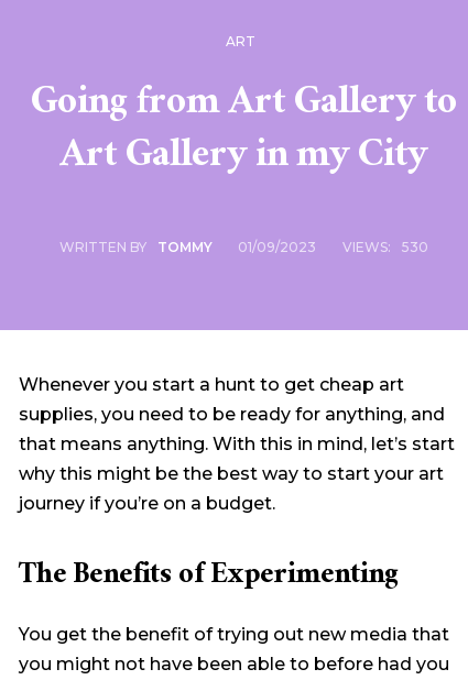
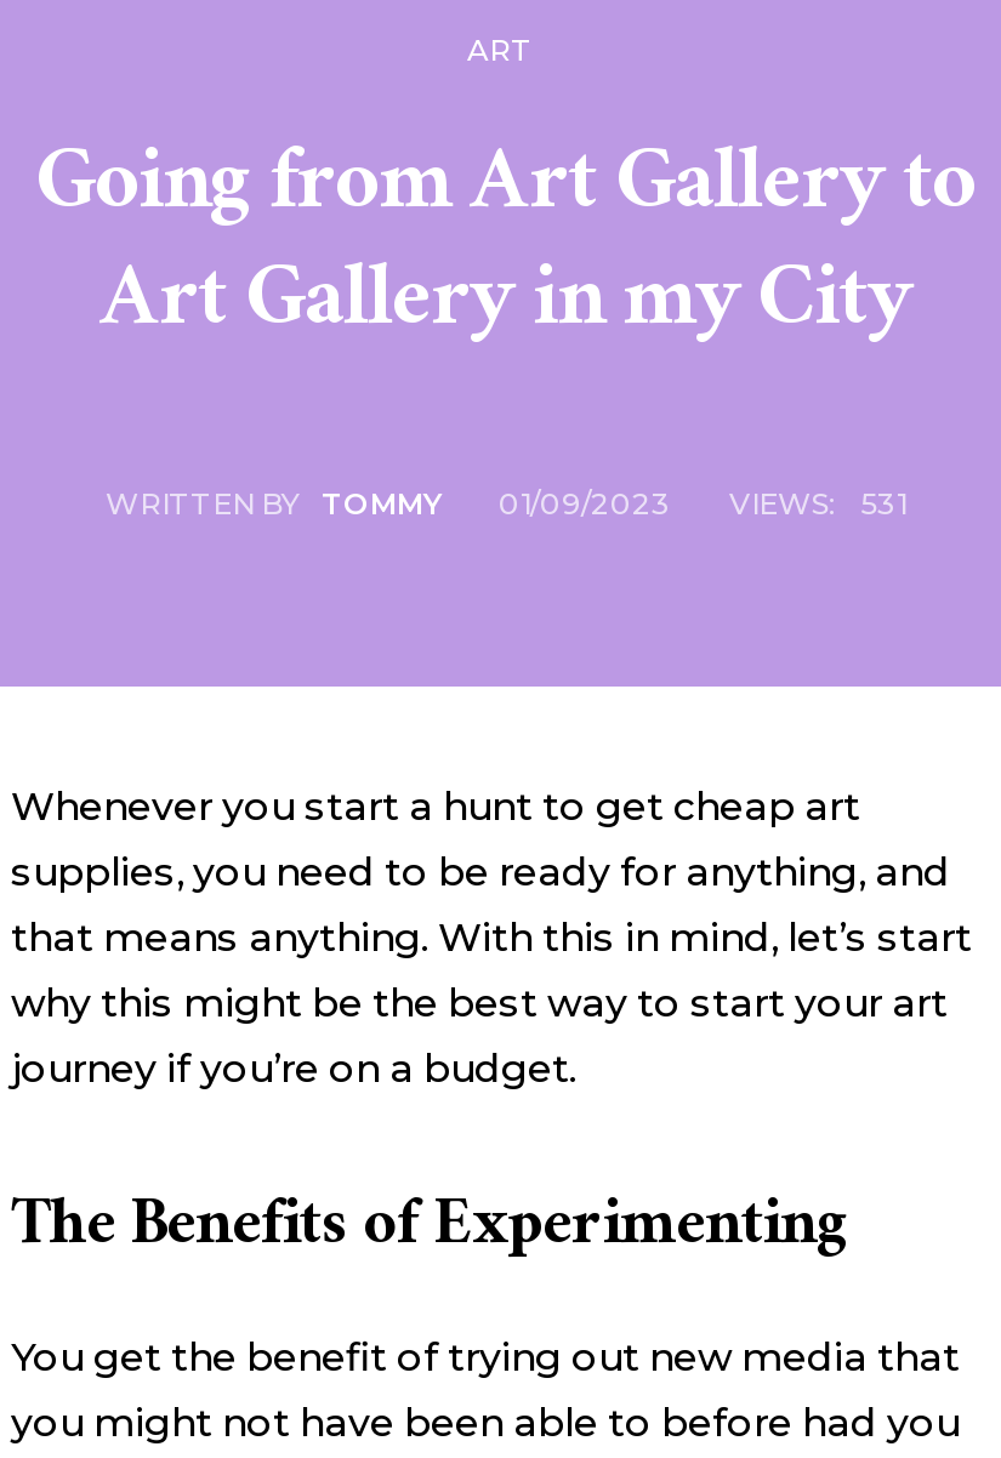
[59,239,428,255] WRITTEN BY TOMMY 01/09/2023 VIEWS: 530 -> [106,485,906,522] WRITTEN BY TOMMY 01/09/2023 VIEWS: 531

